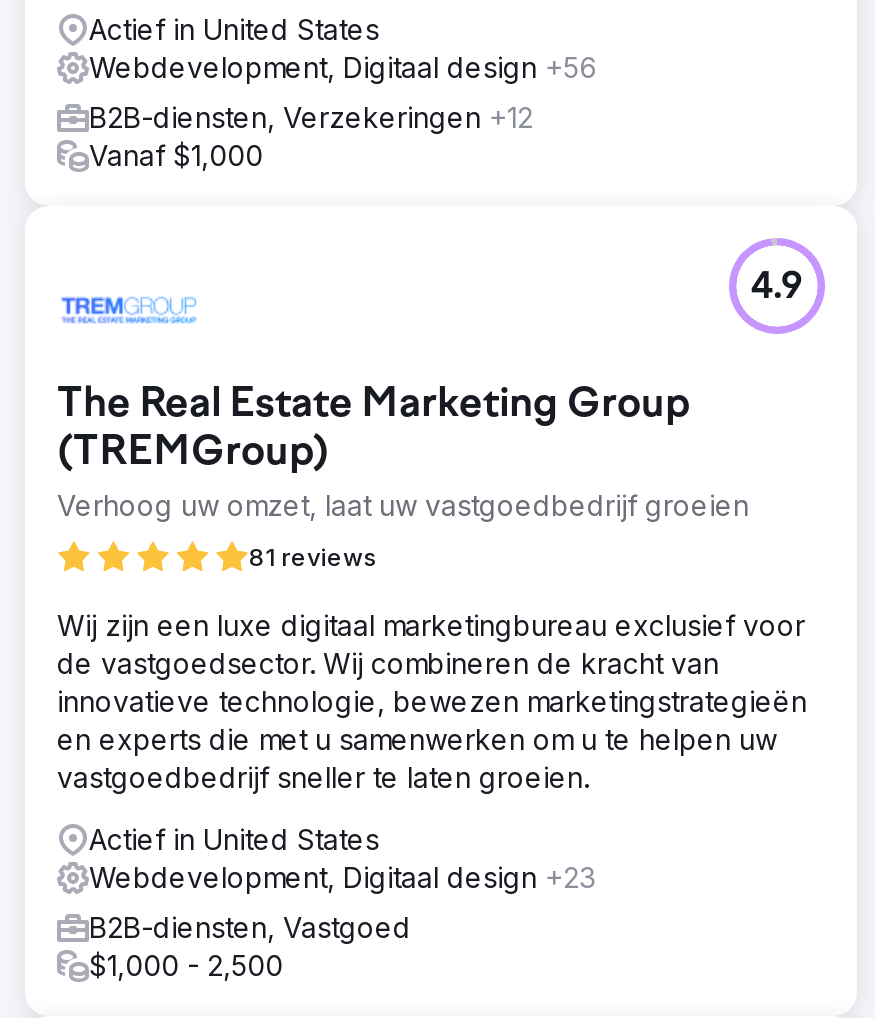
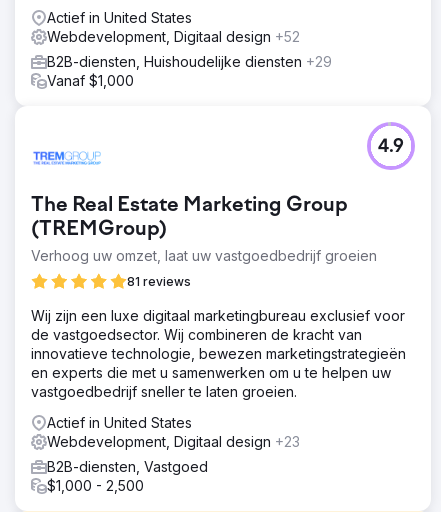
[89,49,597,83] Webdevelopment, Digitaal design +56 -> [47,28,300,45] Webdevelopment, Digitaal design +52
[89,99,533,133] B2B-diensten, Verzekeringen +12 -> [47,53,332,70] B2B-diensten, Huishoudelijke diensten +29

